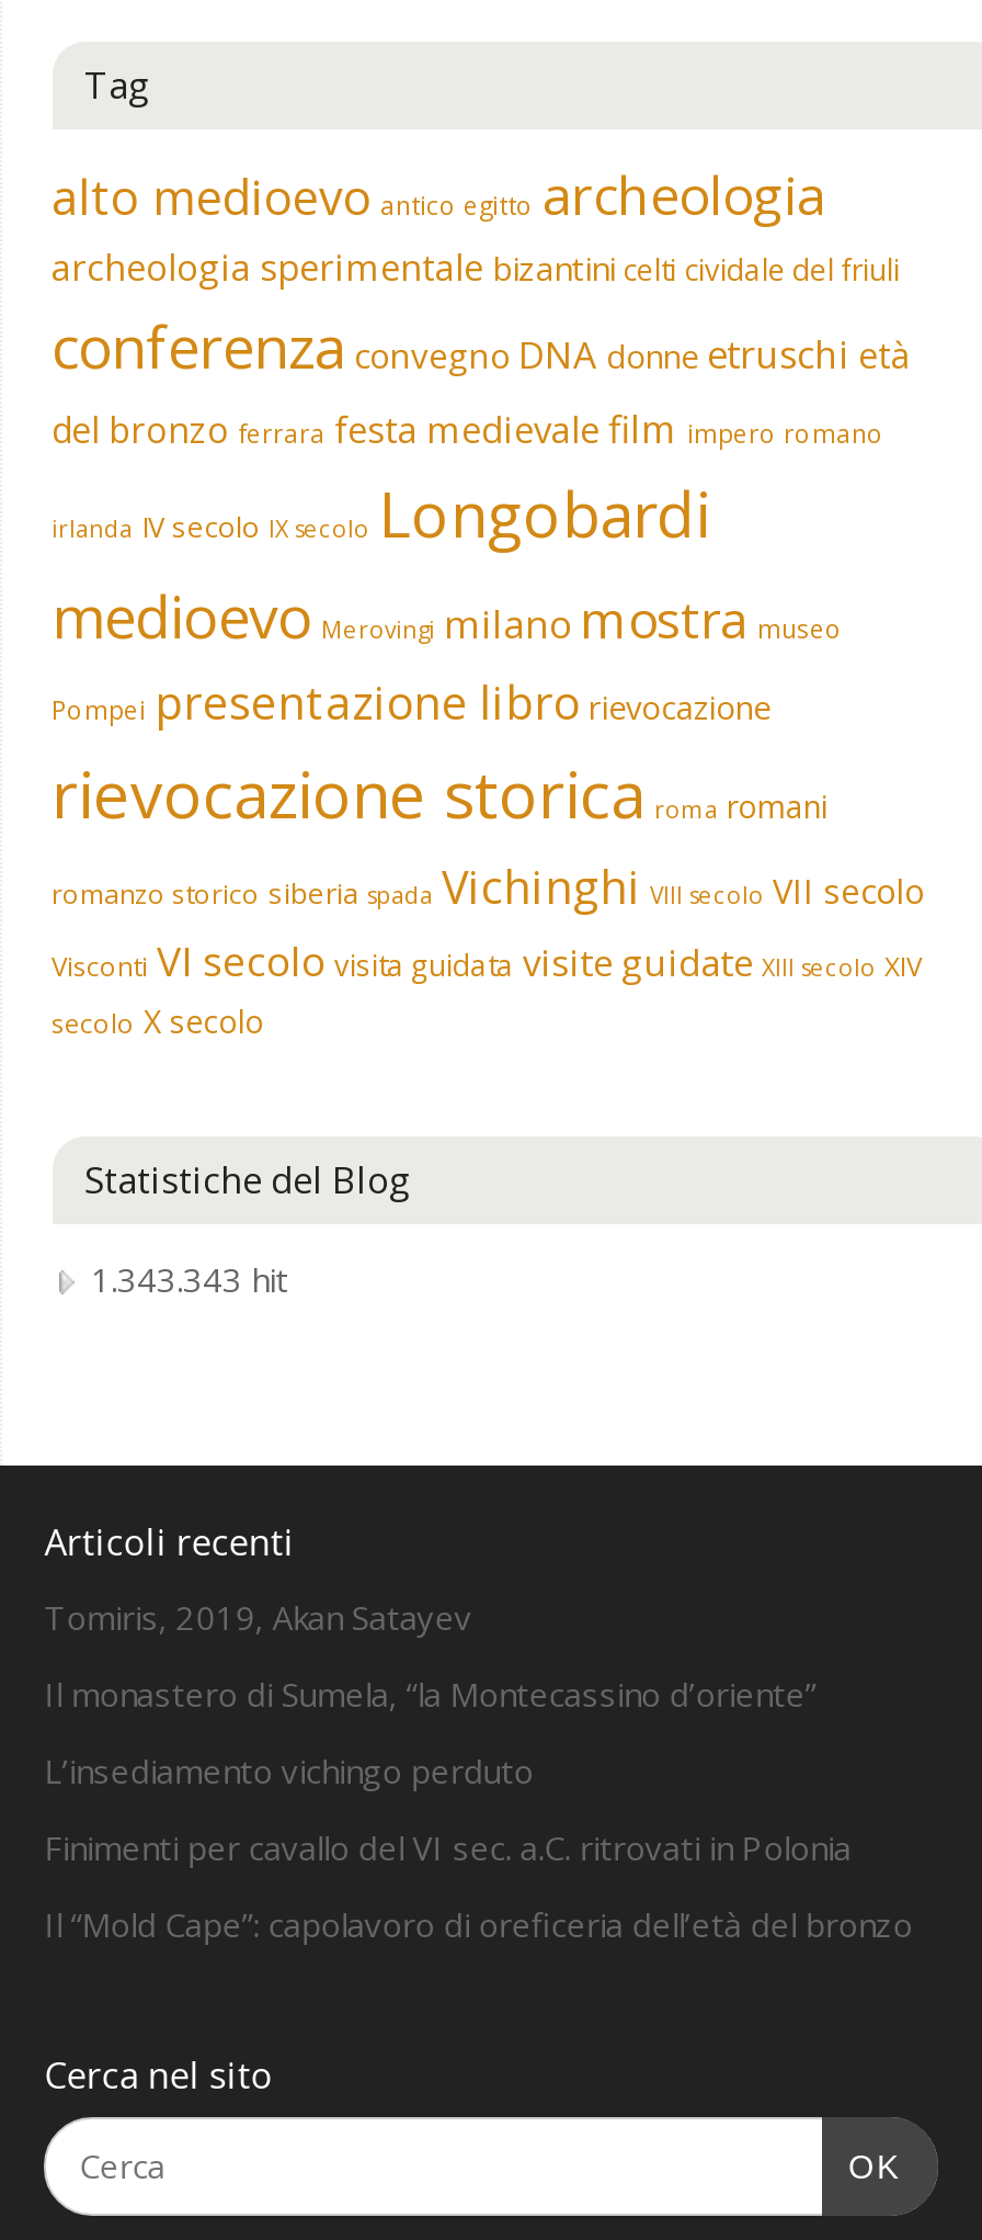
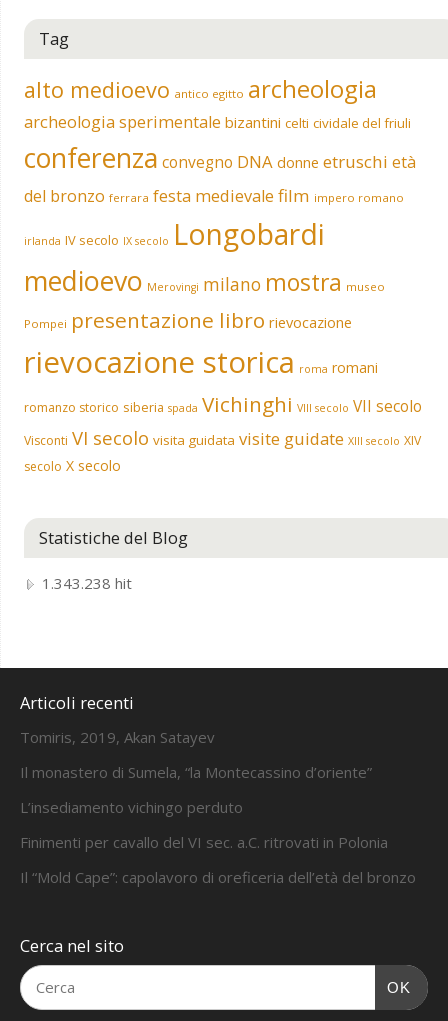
[91,1258,288,1301] 1.343.343 hit -> [41,573,131,593] 1.343.238 hit

